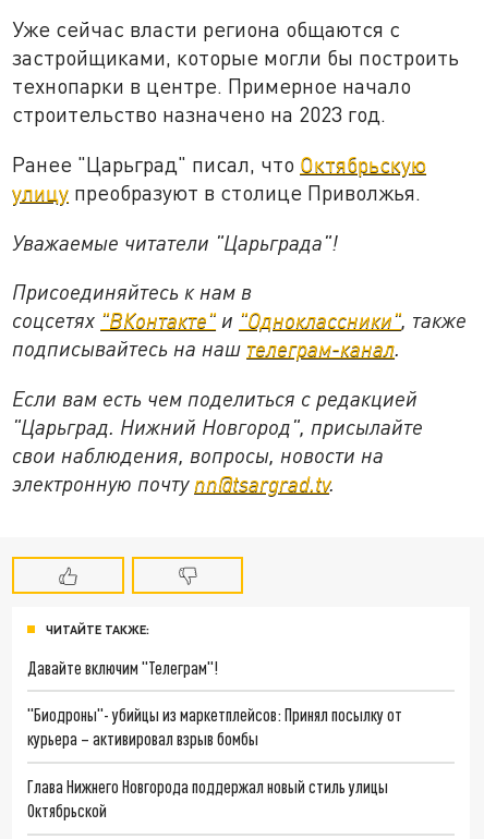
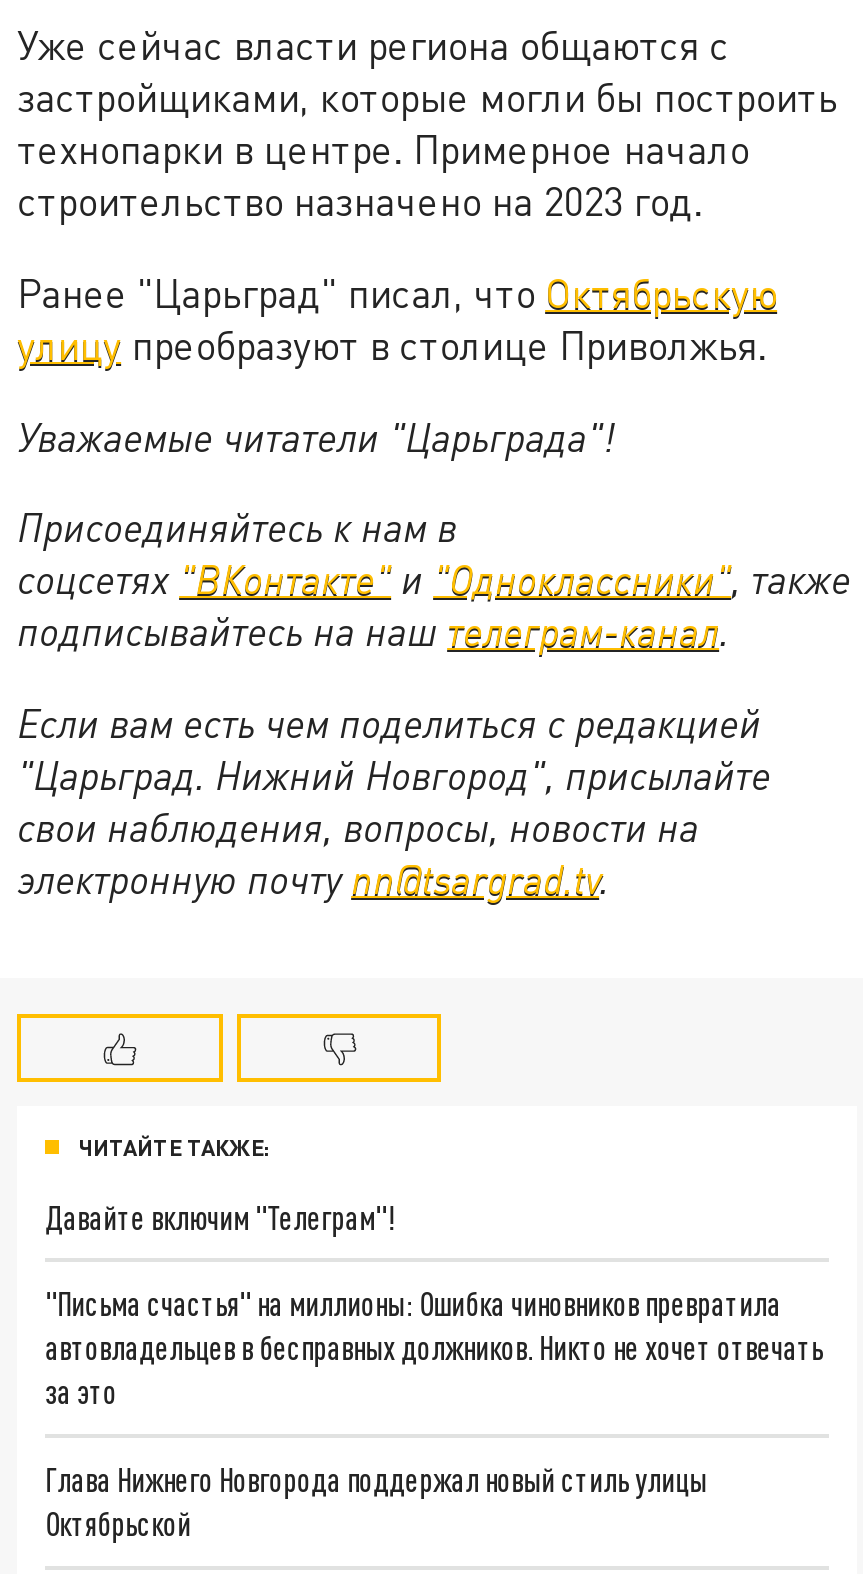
[27,704,402,749] "Биодроны"- убийцы из маркетплейсов: Принял посылку от | курьера – активировал взрыв бомбы -> [45,1285,823,1411] "Письма счастья" на миллионы: Ошибка чиновников превратила | автовладельцев в бесправных должников. Никто не хочет отвечать | за это

